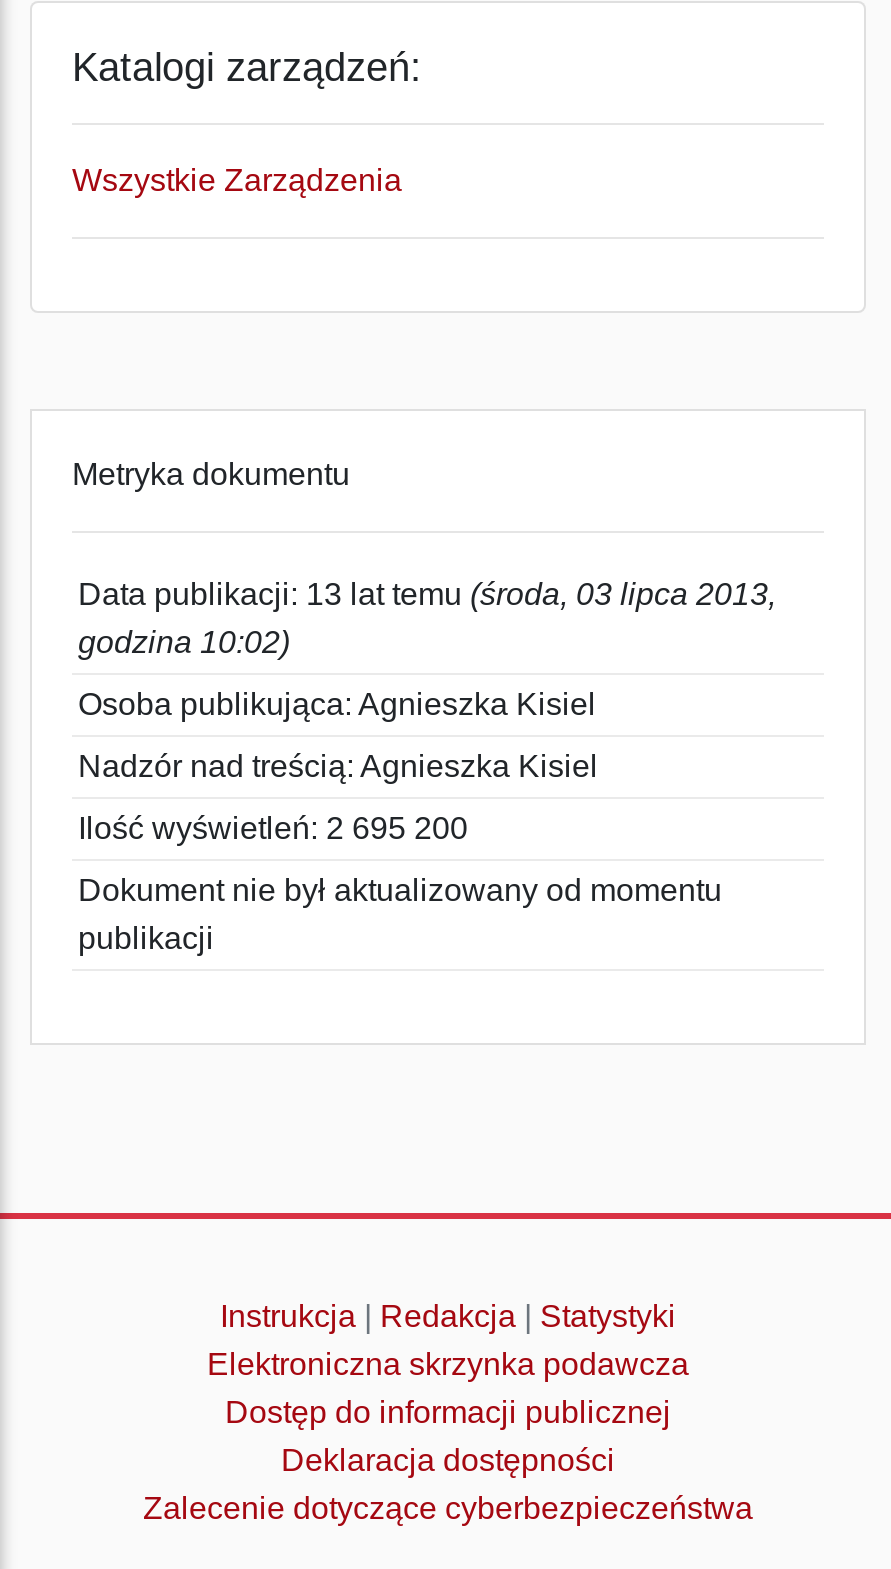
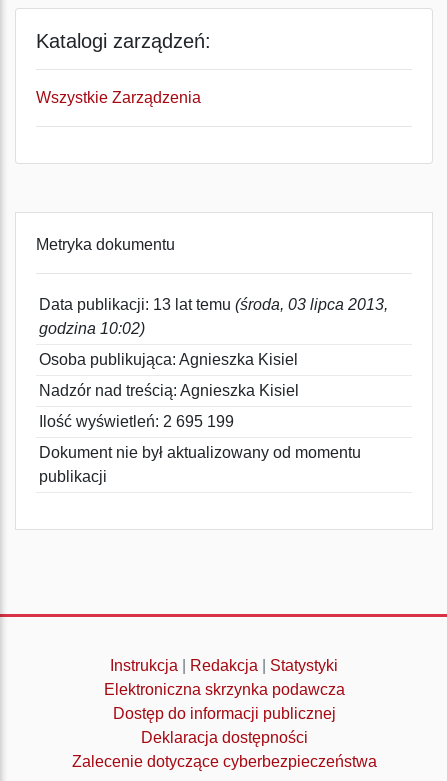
[78,811,468,845] Ilość wyświetleń: 2 695 200 -> [39,413,234,430] Ilość wyświetleń: 2 695 199

